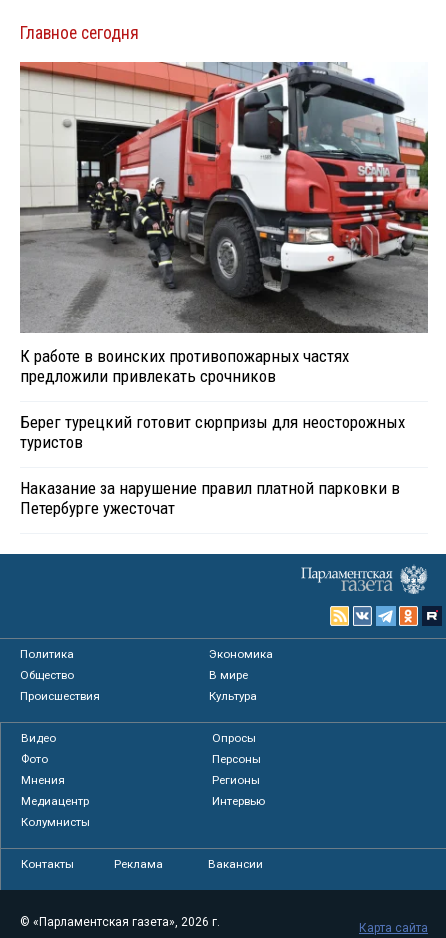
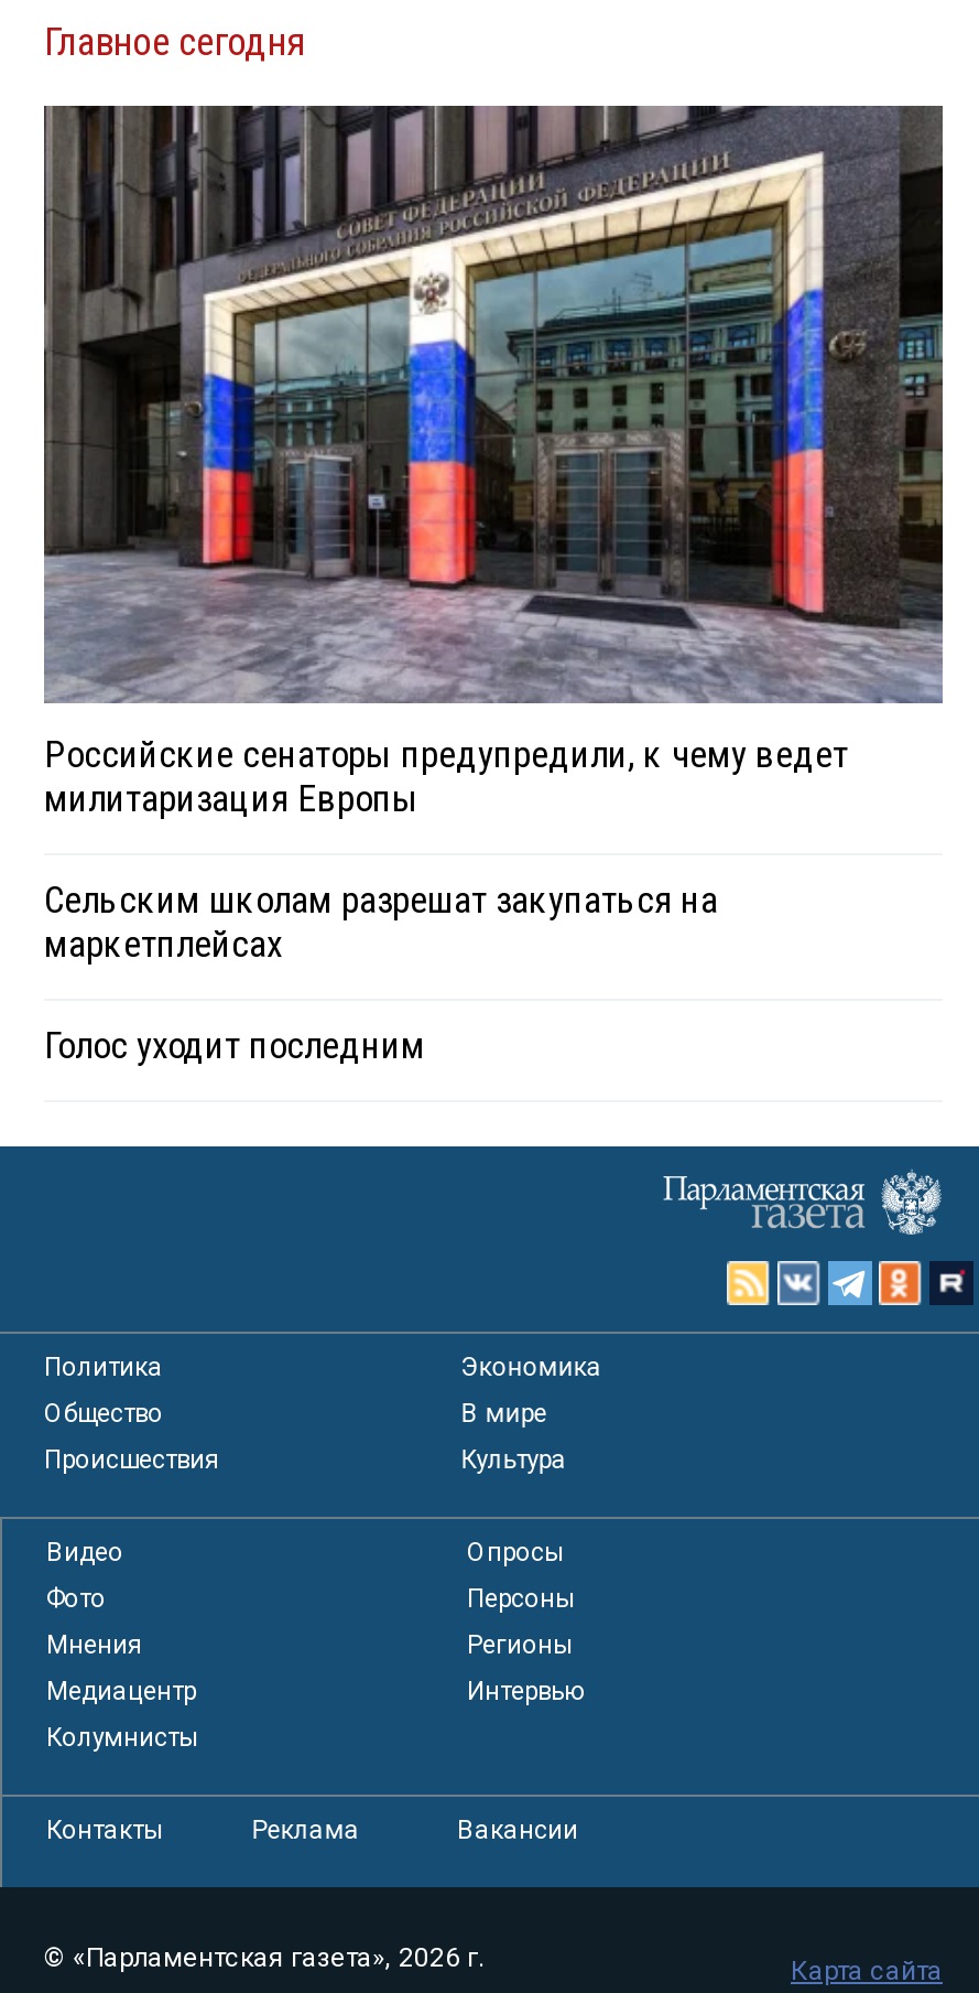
[19,61,429,386] [image] | К работе в воинских противопожарных частях | предложили привлекать срочников -> [42,104,945,821] [image] | Российские сенаторы предупредили, к чему ведет | милитаризация Европы
[20,412,405,452] Берег турецкий готовит сюрпризы для неосторожных | туристов -> [44,878,718,967] Сельским школам разрешат закупаться на | маркетплейсах
[20,478,400,518] Наказание за нарушение правил платной парковки в | Петербурге ужесточат -> [44,1024,425,1068] Голос уходит последним

